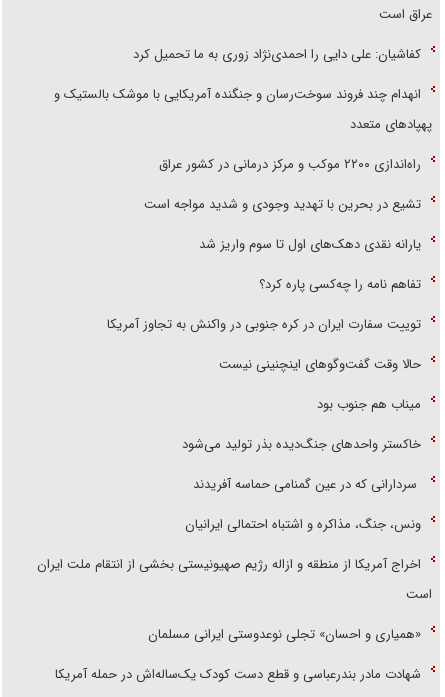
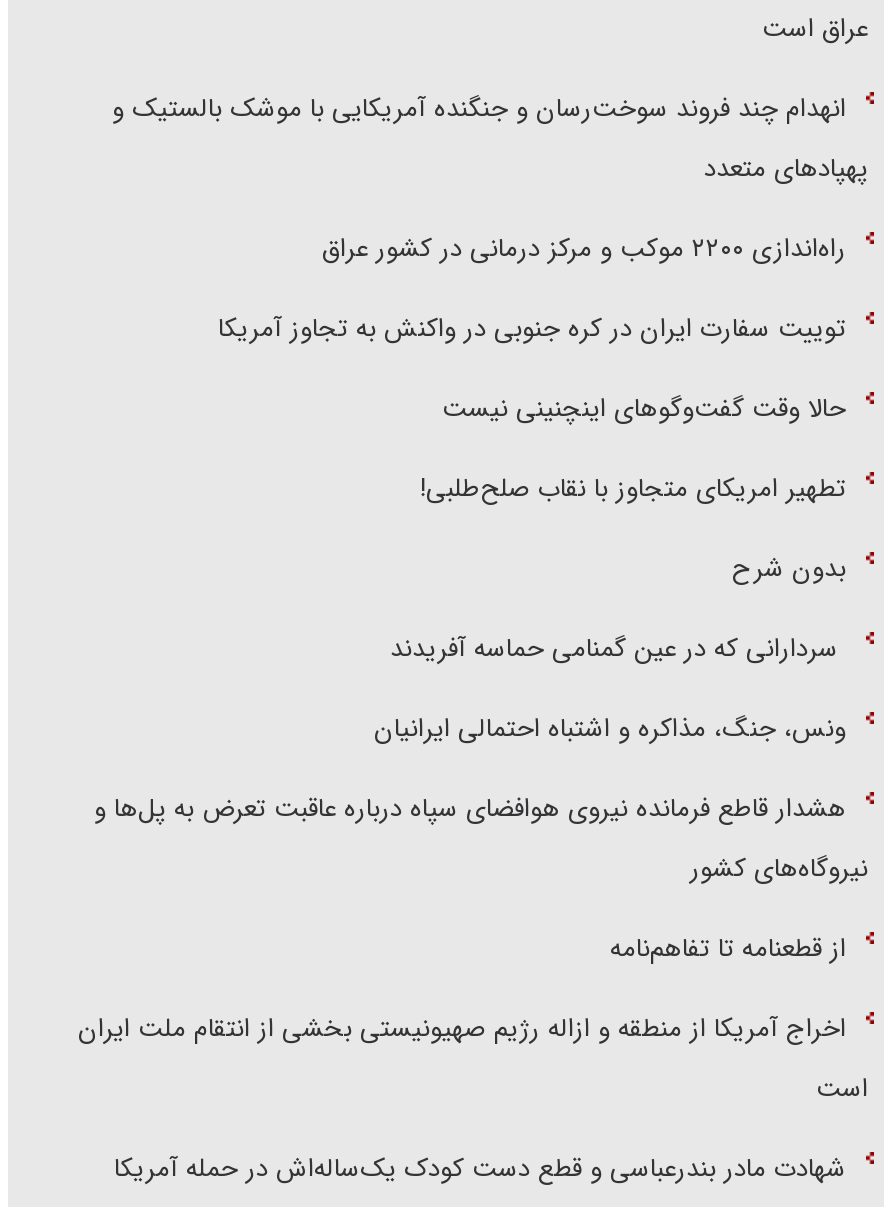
[133,44,421,65] کفاشیان: علی دایی را احمدی‌نژاد زوری به ما تحمیل کرد -> none
[144,194,421,295] تشیع در بحرین با تهدید وجودی و شدید مواجه است | یارانه نقدی دهک‌های اول تا سوم واریز شد | تفاهم نامه را چه‌کسی پاره کرد؟ -> none
moved [107,314,421,375] -> [218,309,846,431]: توییت سفارت ایران در کره جنوبی در واکنش به تجاوز آمریکا | حالا وقت گفت‌و‌گو‌های اینچنینی نیست
[317,394,421,415] میناب هم جنوب بود -> [420,469,846,511] تطهیر امریکای متجاوز با نقاب صلح‌طلبی!
[182,434,421,455] خاکستر واحد‌های جنگ‌دیده بذر تولید می‌شود -> [732,549,846,591] بدون شرح
moved [181,474,421,535] -> [366,629,846,751]: سردارانی که در عین گمنامی حماسه آفریدند | ونس، جنگ، مذاکره و اشتباه احتمالی ایرانیان
none -> [94,789,868,971] هشدار قاطع فرمانده نیروی هوافضای سپاه درباره عاقبت تعرض به پل‌ها و | نیروگاه‌های کشور | از قطعنامه تا تفاهم‌نامه
[148,624,421,645] «همیاری و احسان» تجلی نوعدوستی ایرانی مسلمان -> none

